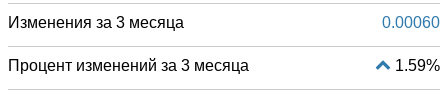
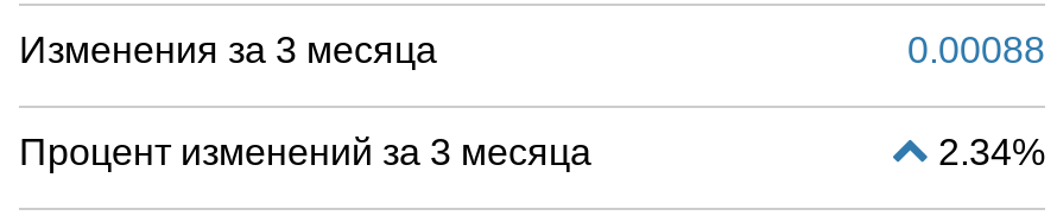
[382,14,440,31] 0.00060 -> [907,30,1045,70] 0.00088
[395,57,440,74] 1.59% -> [938,132,1045,172] 2.34%

